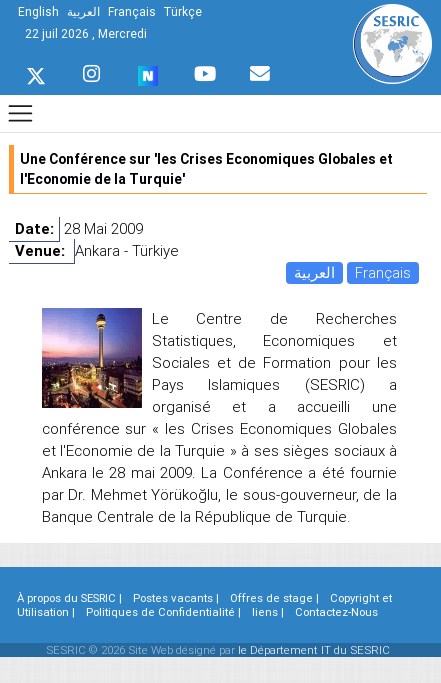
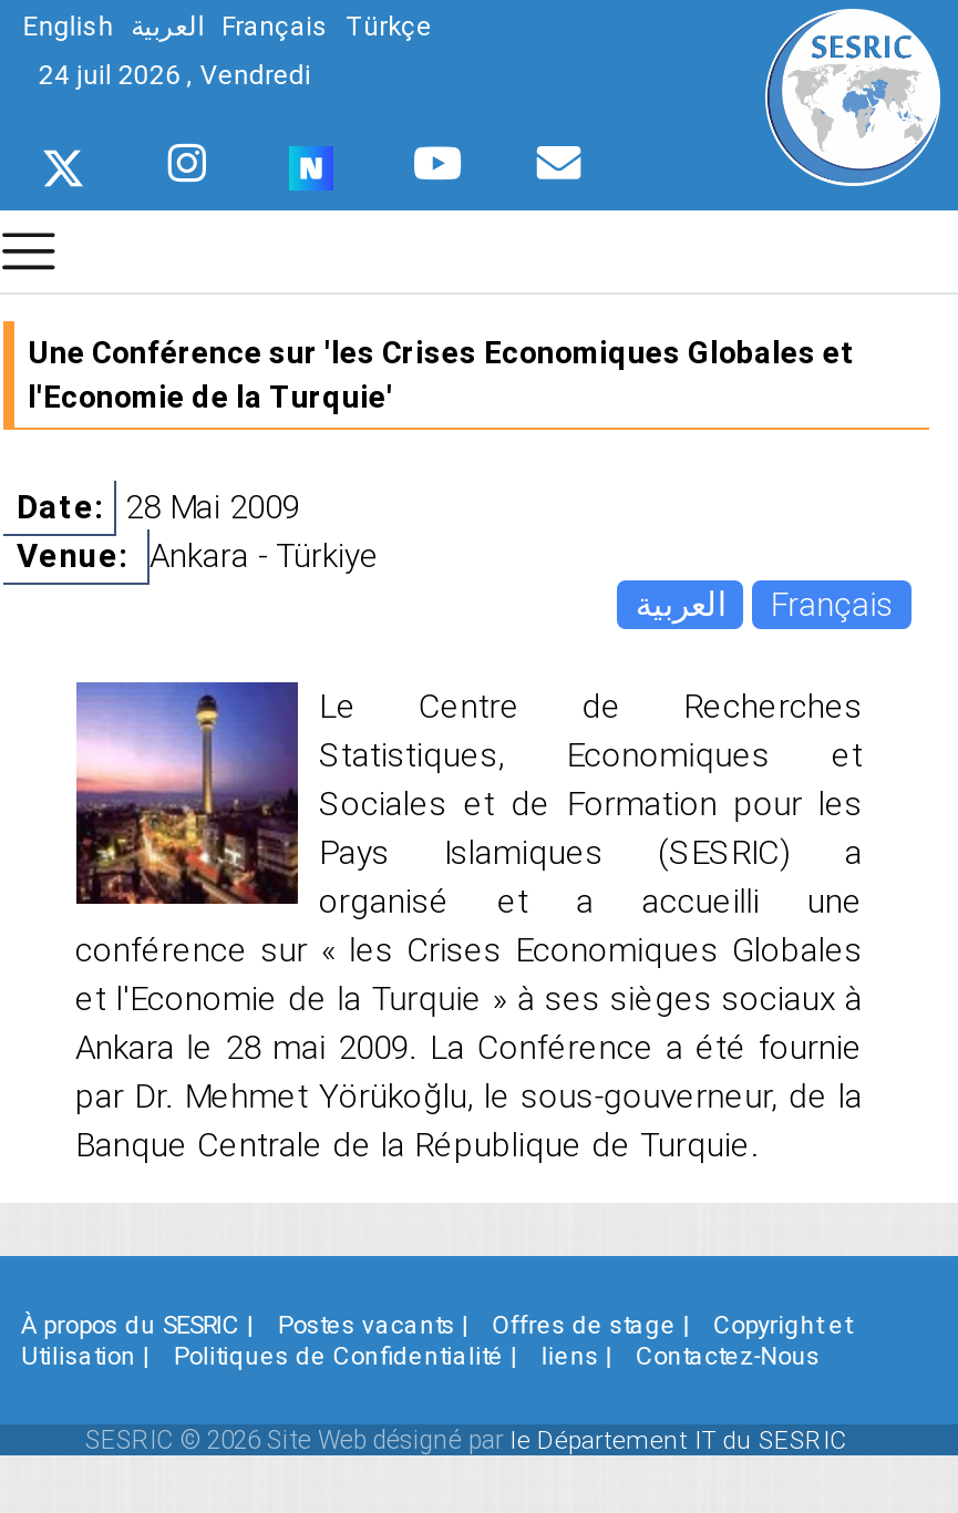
[25,26,147,41] 22 juil 2026 , Mercredi -> [38,58,311,91] 24 juil 2026 , Vendredi

